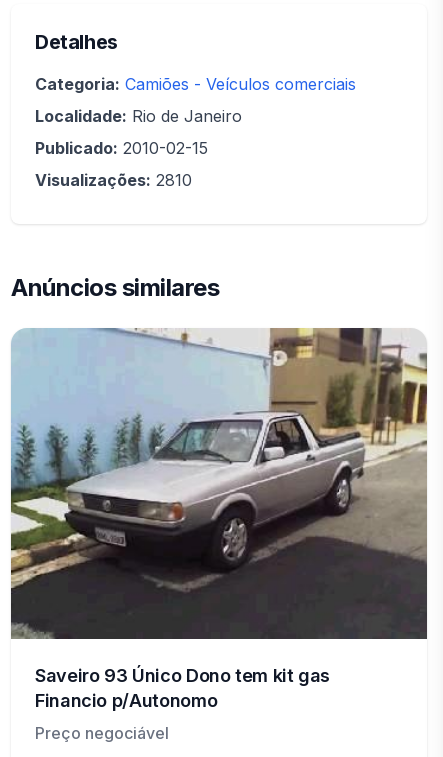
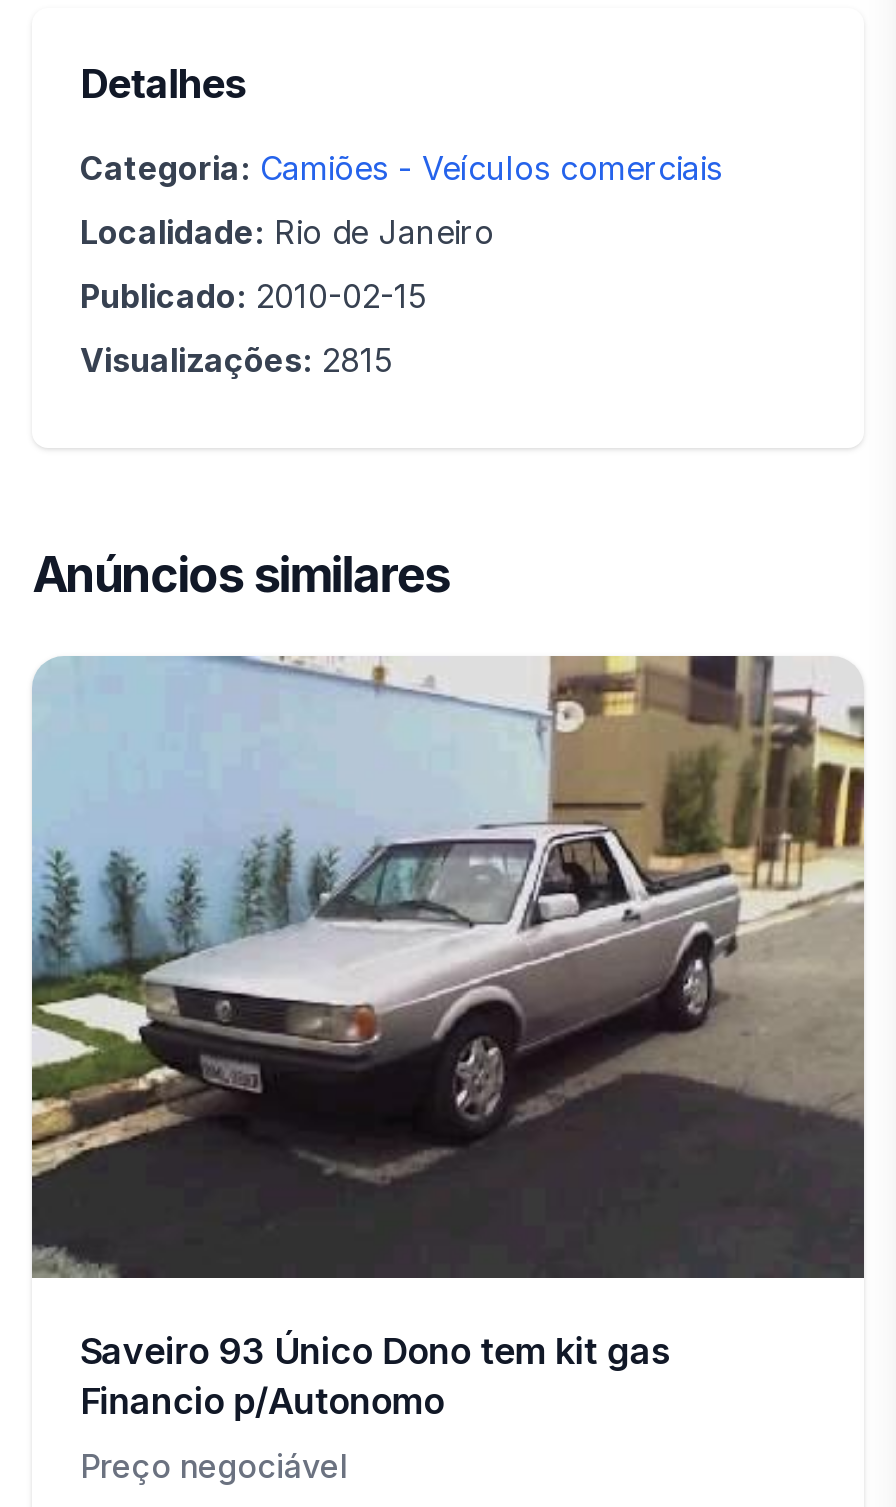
[35,170,192,190] Visualizações: 2810 -> [80,339,392,379] Visualizações: 2815

